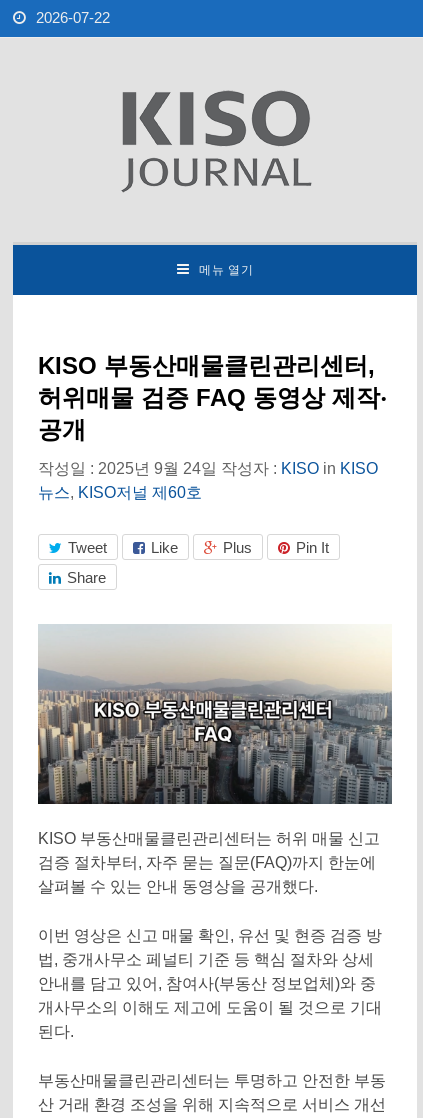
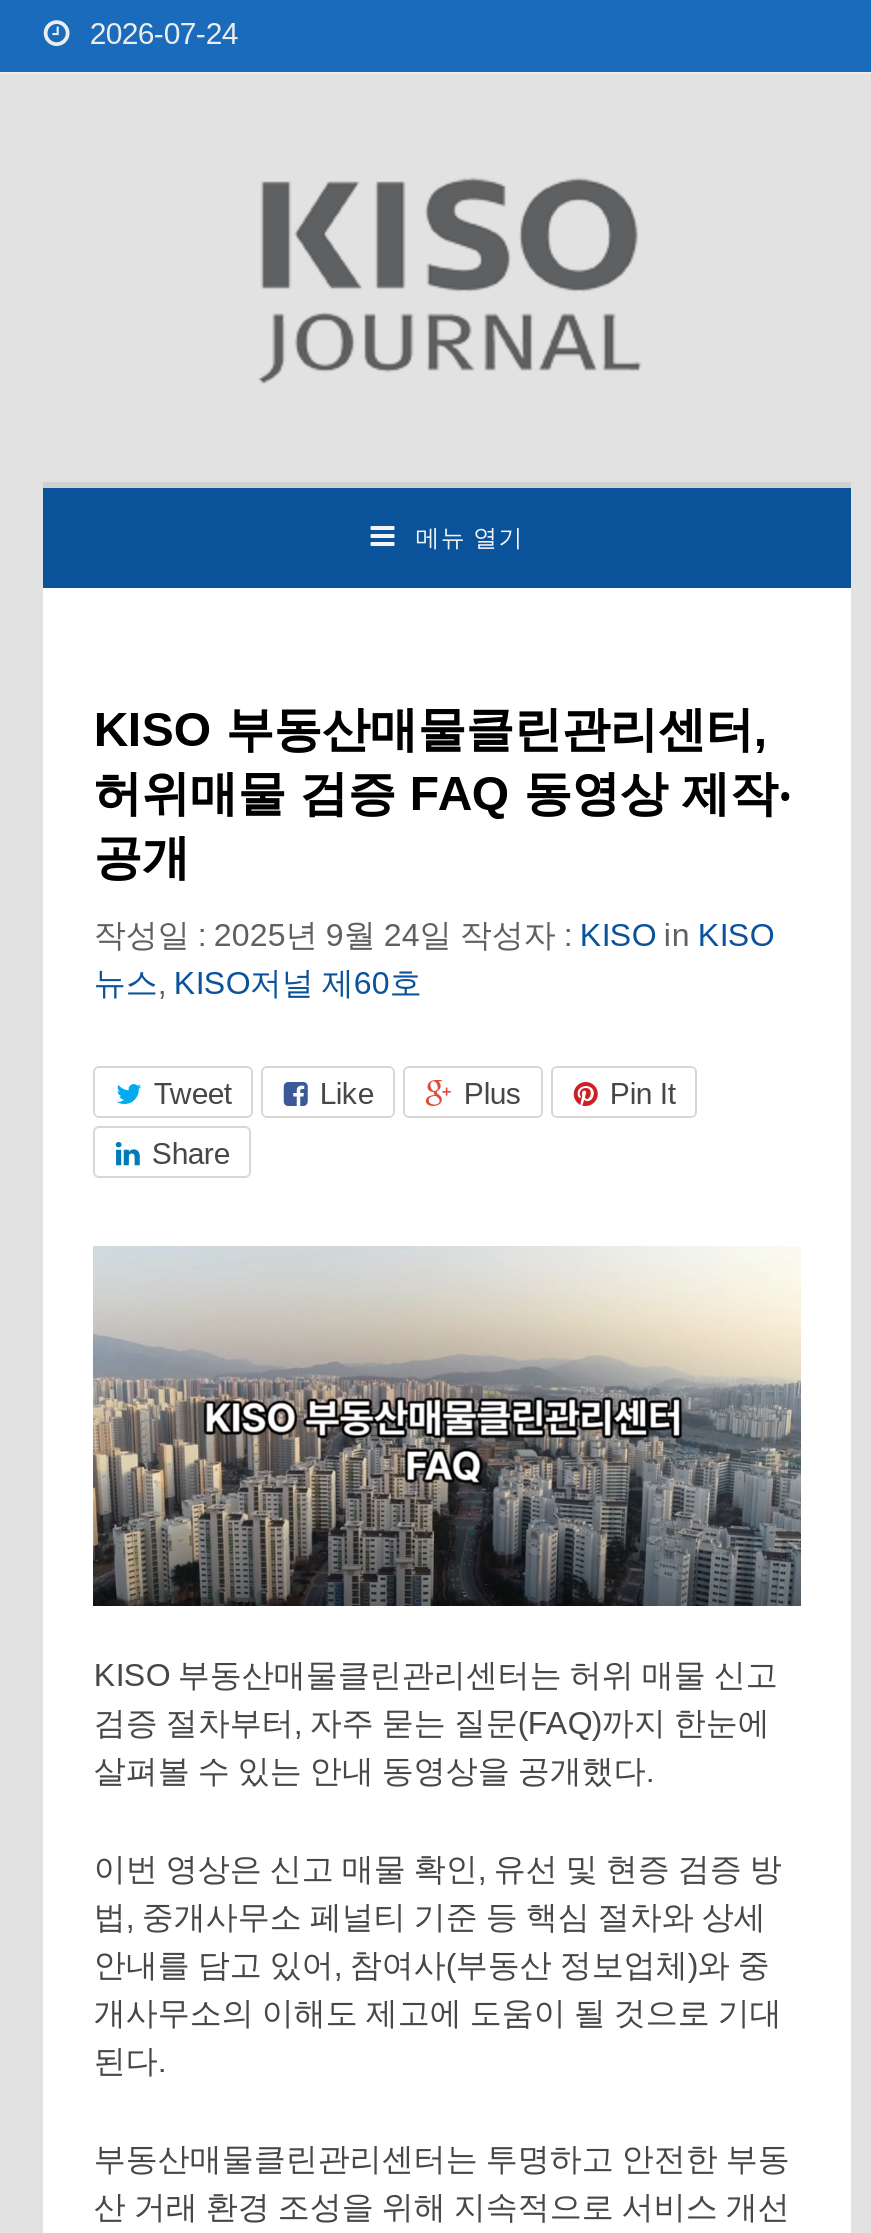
[36,9,110,26] 2026-07-22 -> [90,16,238,50] 2026-07-24

